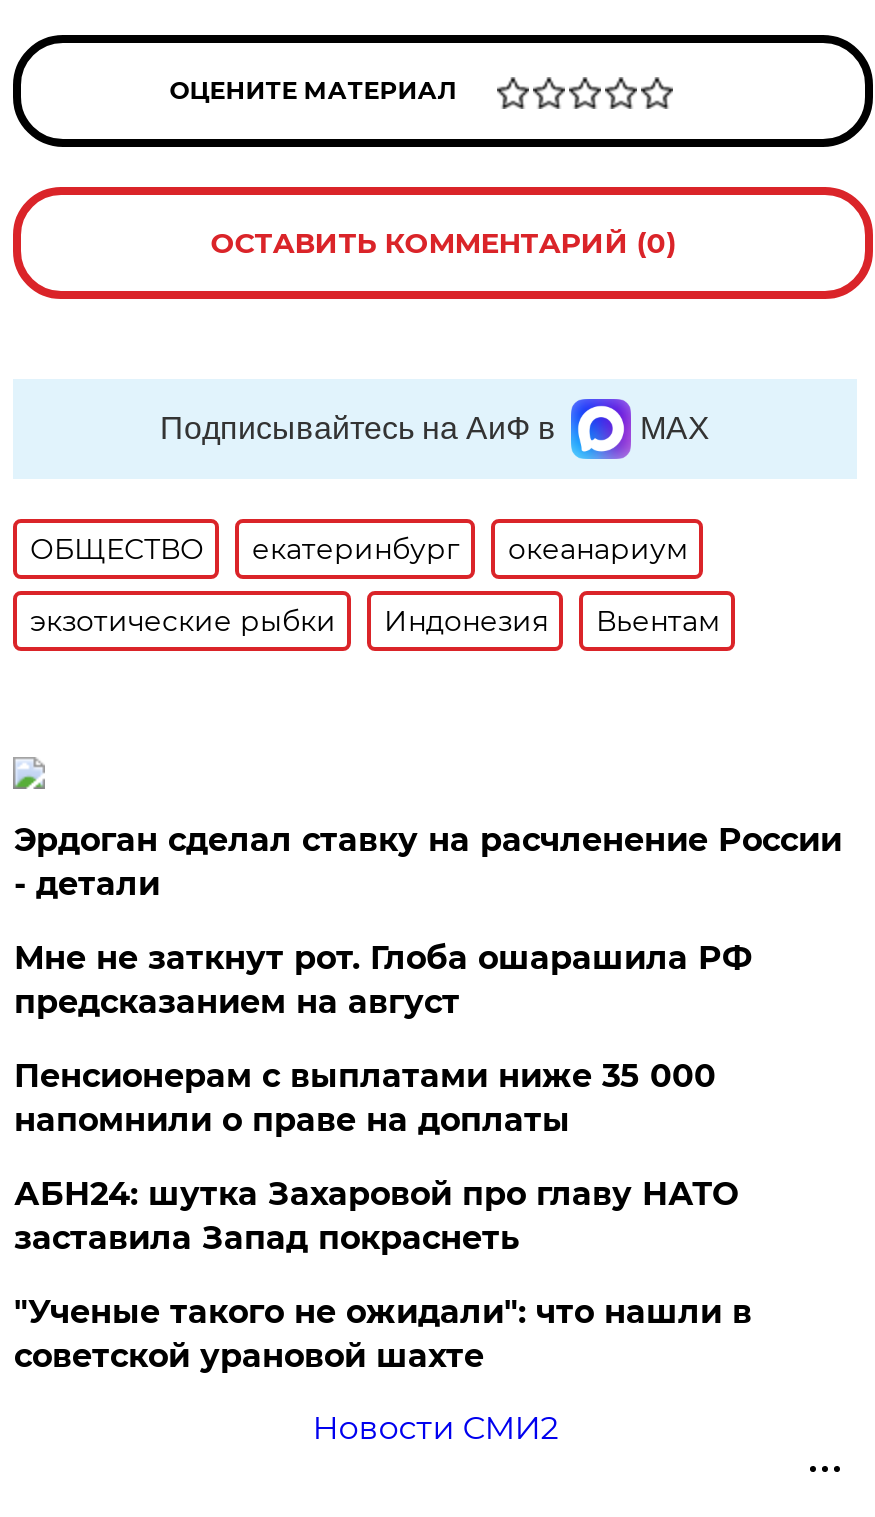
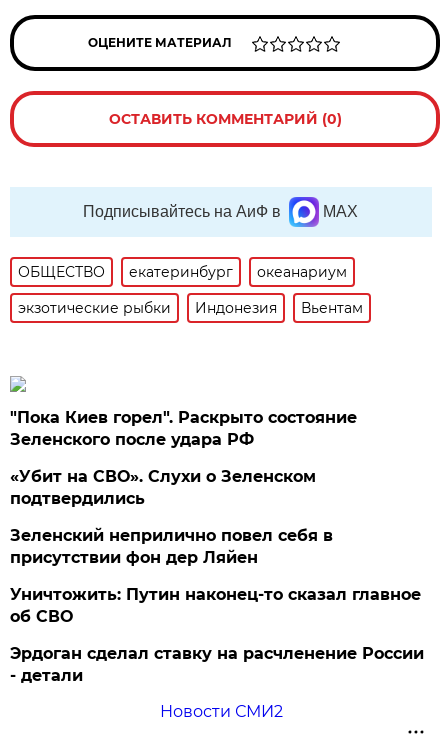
none -> [10,408,421,626] "Пока Киев горел". Раскрыто состояние | Зеленского после удара РФ | «Убит на СВО». Слухи о Зеленском | подтвердились | Зеленский неприлично повел cебя в | присутствии фон дер Ляйен | Уничтожить: Путин наконец-то сказал главное | об СВО
moved [14,821,842,903] -> [10,644,424,685]: Эрдоган сделал ставку на расчленение России | - детали
[14,939,752,1375] Мне не заткнут рот. Глоба ошарашила РФ | предсказанием на август | Пенсионерам с выплатами ниже 35 000 | напомнили о праве на доплаты | АБН24: шутка Захаровой про главу НАТО | заставила Запад покраснеть | "Ученые такого не ожидали": что нашли в | советской урановой шахте -> none

